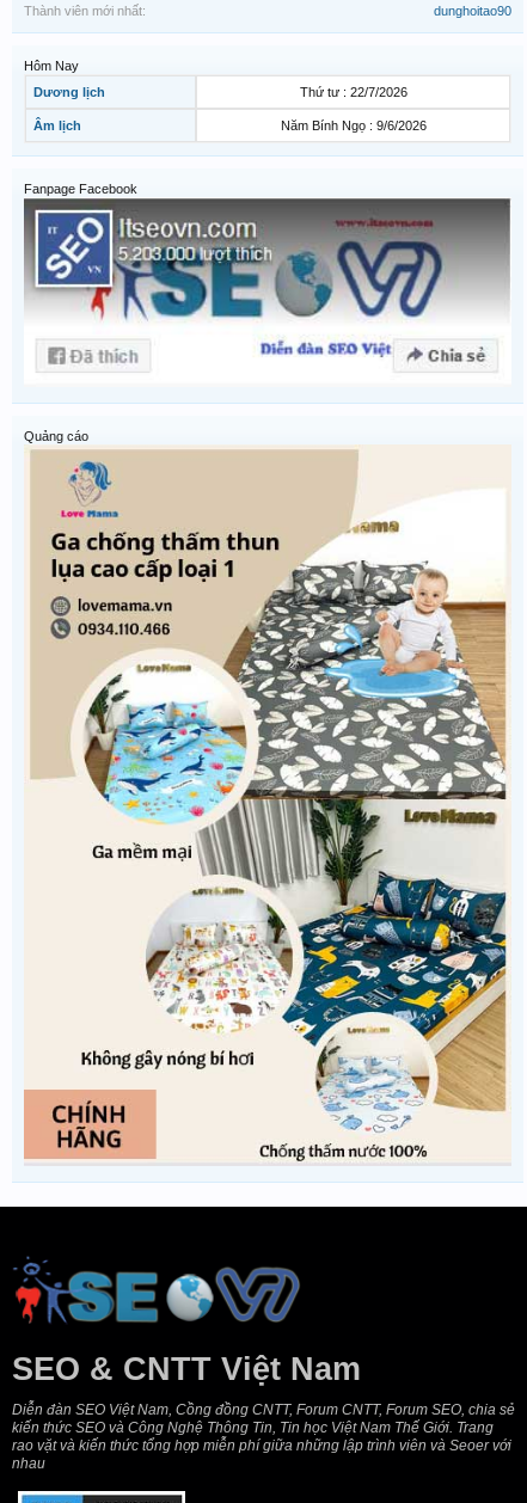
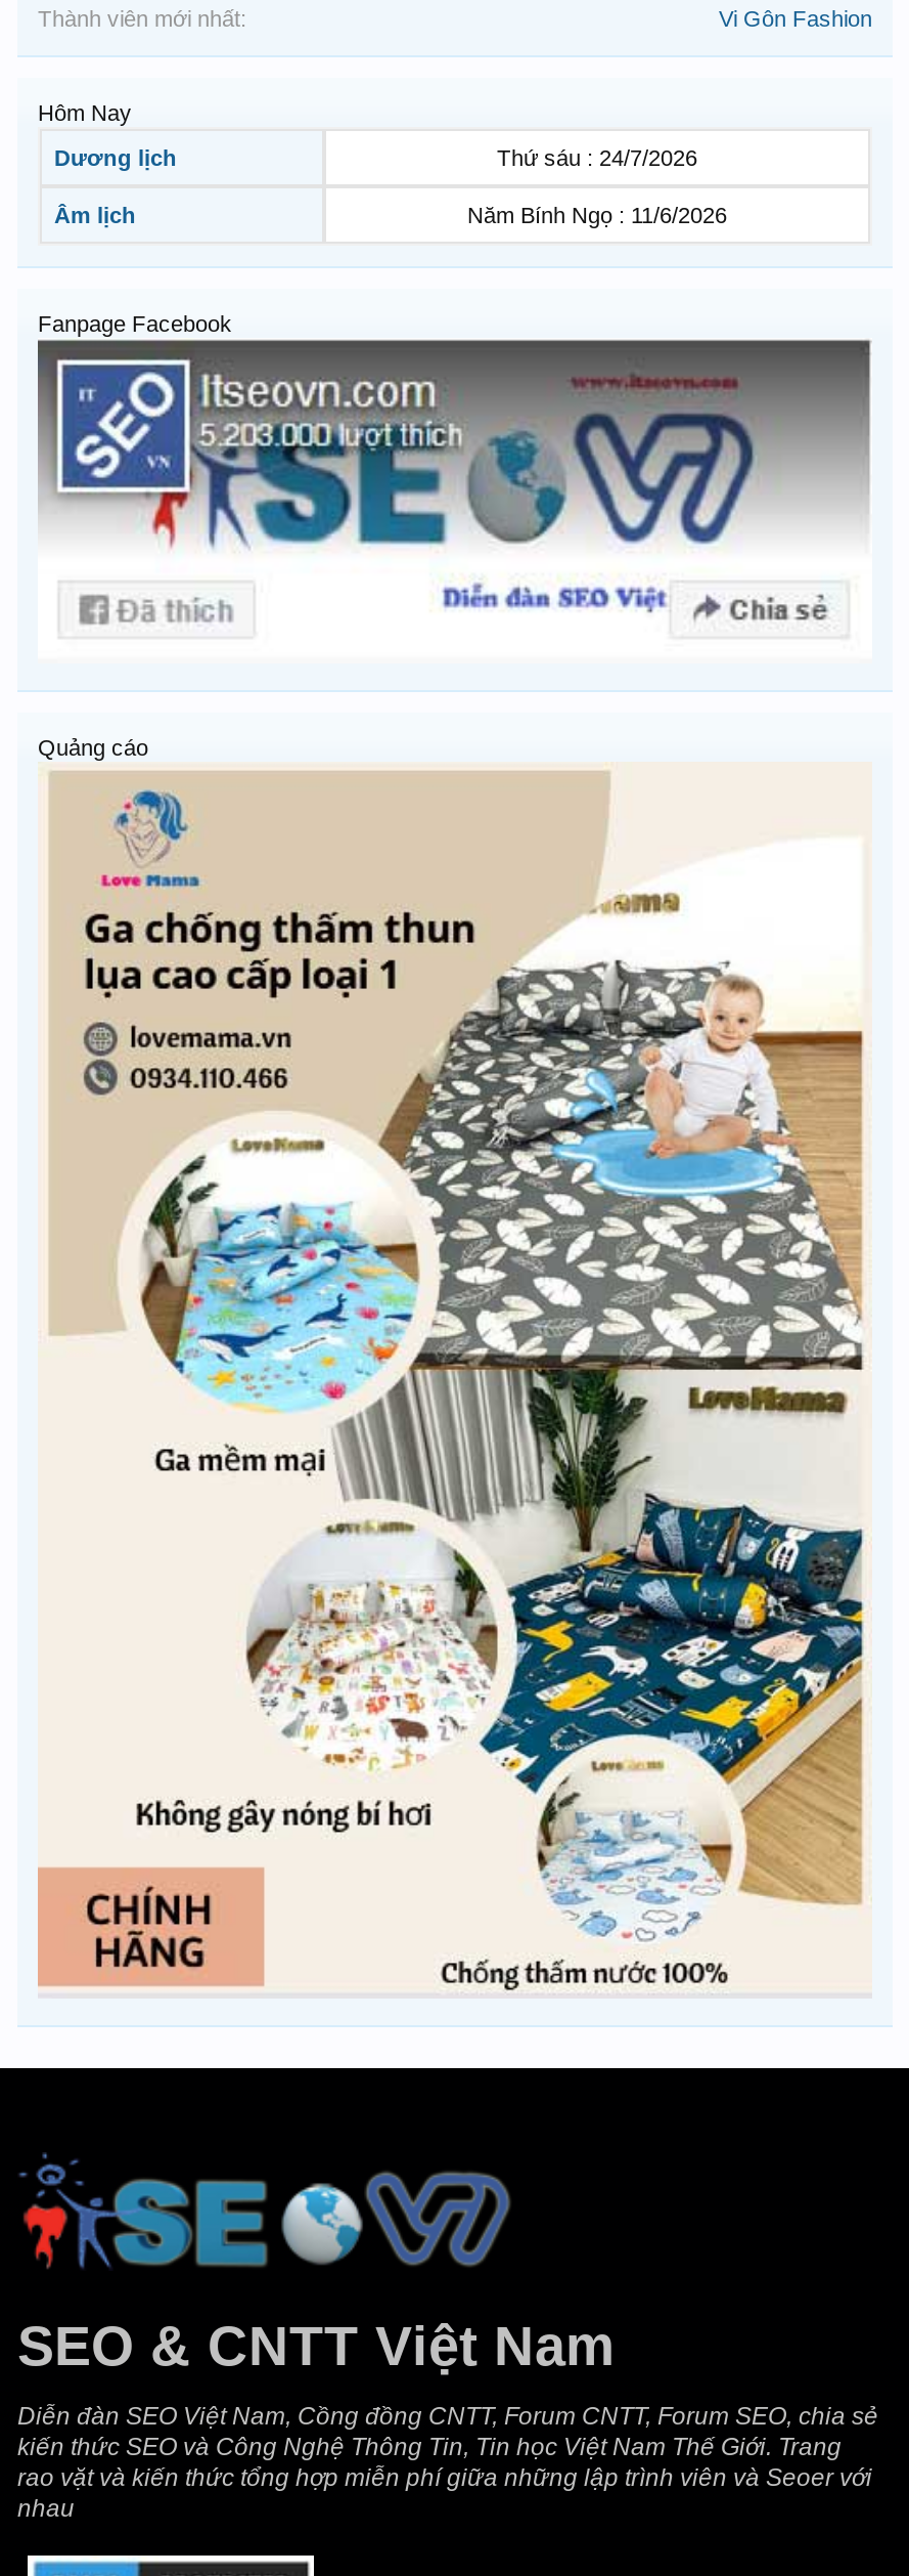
[434,4,511,18] dunghoitao90 -> [719,7,872,31] Vi Gôn Fashion
[299,85,407,99] Thứ tư : 22/7/2026 -> [497,146,697,170] Thứ sáu : 24/7/2026
[280,119,426,133] Năm Bính Ngọ : 9/6/2026 -> [467,203,727,228] Năm Bính Ngọ : 11/6/2026

